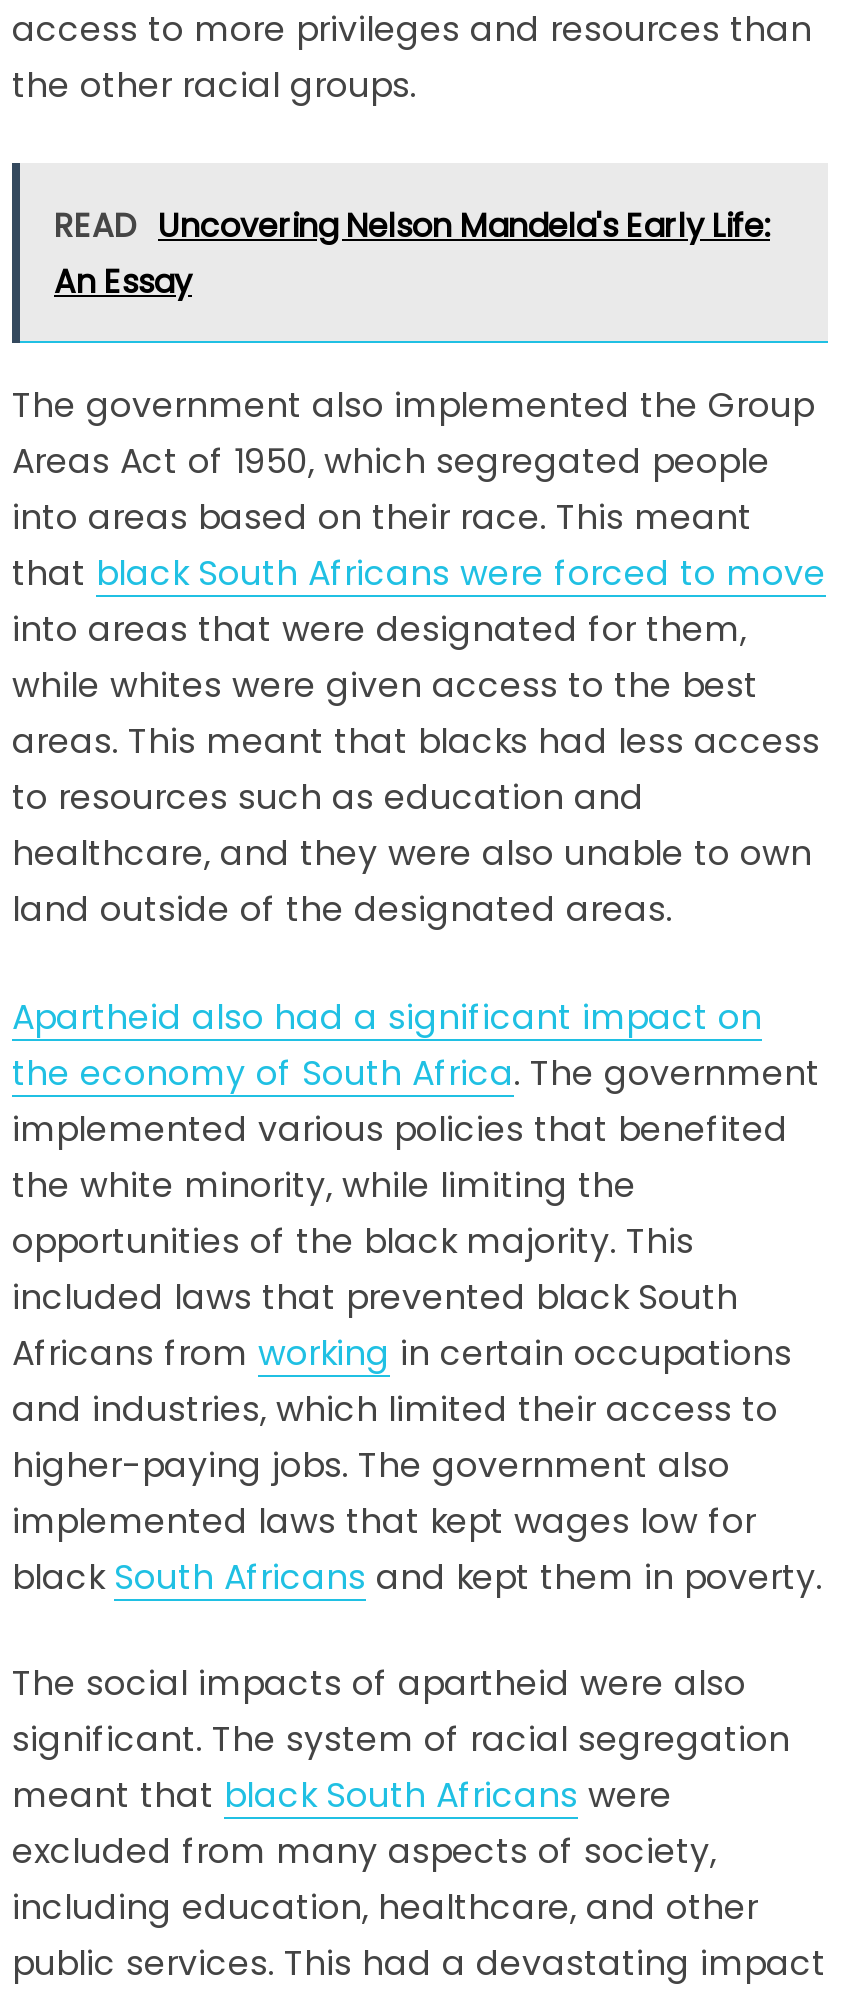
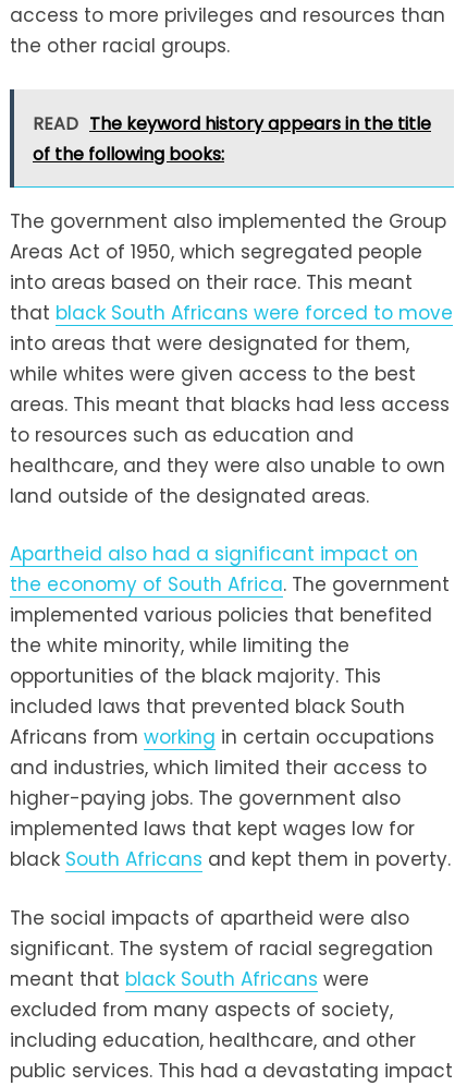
[54,203,770,305] READ Uncovering Nelson Mandela's Early Life: | An Essay -> [33,111,431,166] READ The keyword history appears in the title | of the following books:

